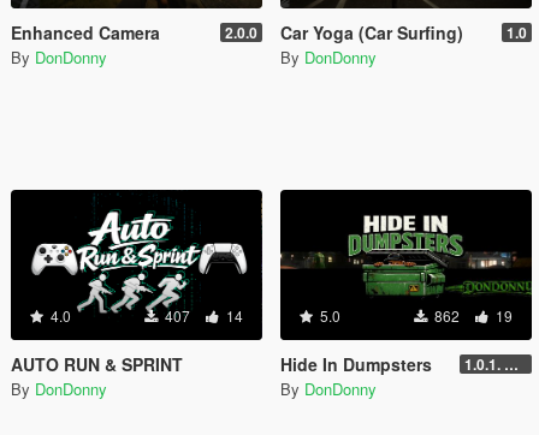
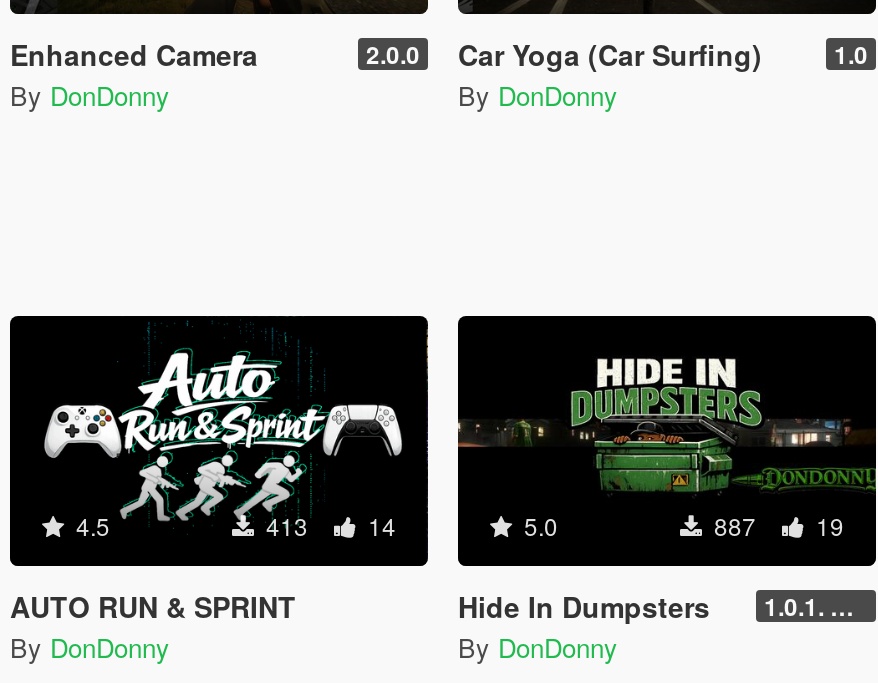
[47,305,71,325] 4.0 -> [70,507,110,541] 4.5
[161,305,243,325] 407 14 -> [260,507,396,541] 413 14
[431,305,513,325] 862 19 -> [708,507,844,541] 887 19

